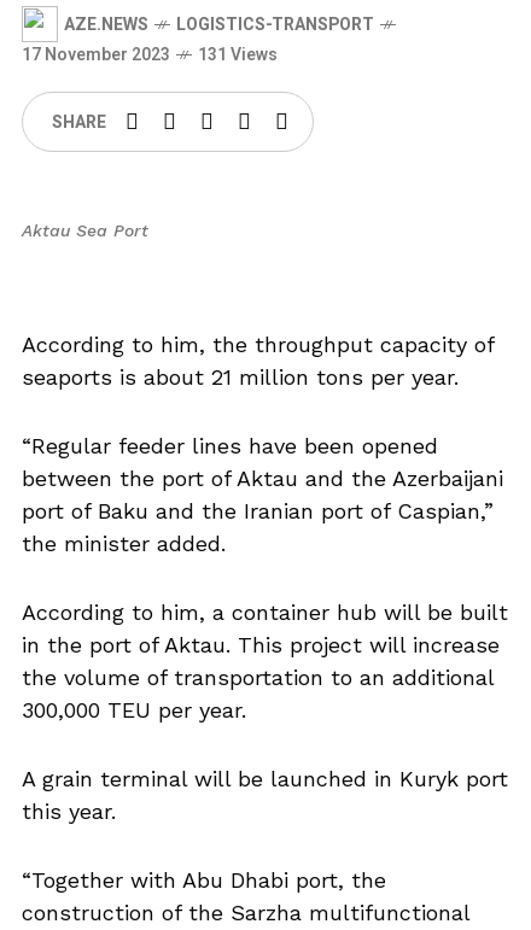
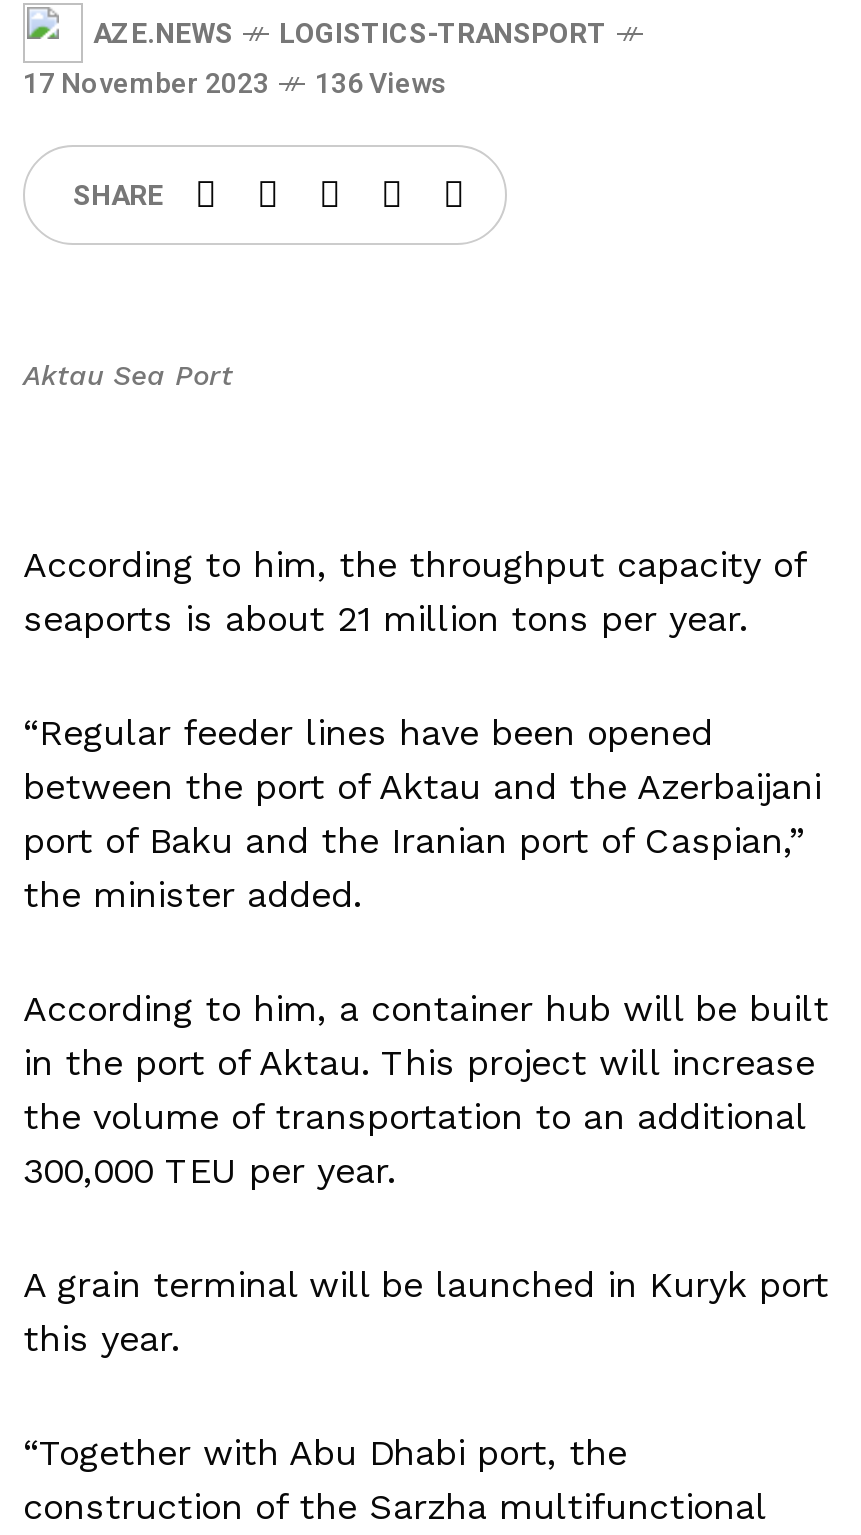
[22,42,278,68] 17 November 2023 131 Views -> [23,63,447,105] 17 November 2023 136 Views

